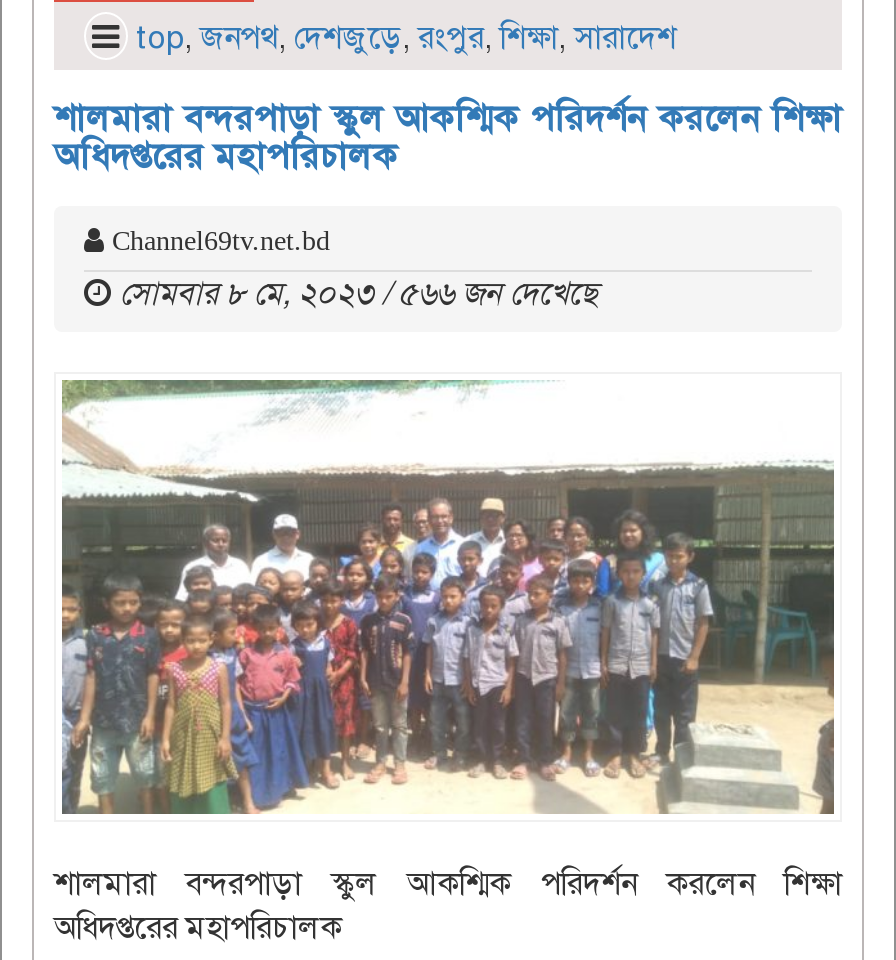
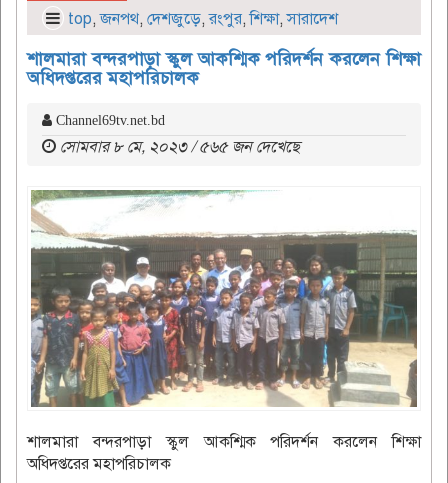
[120,275,598,315] সোমবার ৮ মে, ২০২৩ / ৫৬৬ জন দেখেছে -> [60,137,300,157] সোমবার ৮ মে, ২০২৩ / ৫৬৫ জন দেখেছে

